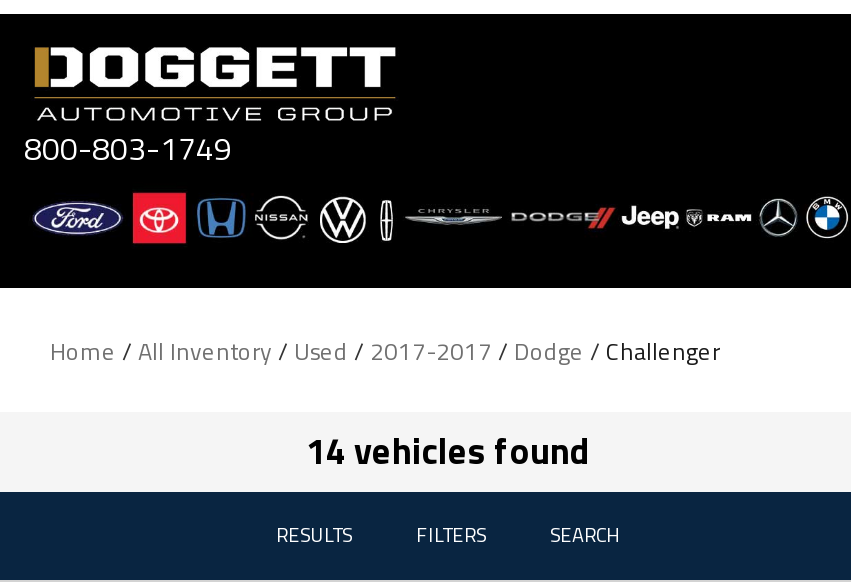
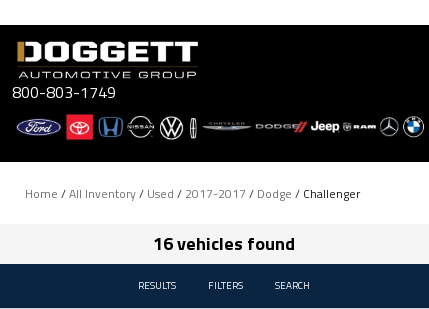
[306,424,590,478] 14 vehicles found -> [153,230,295,257] 16 vehicles found

